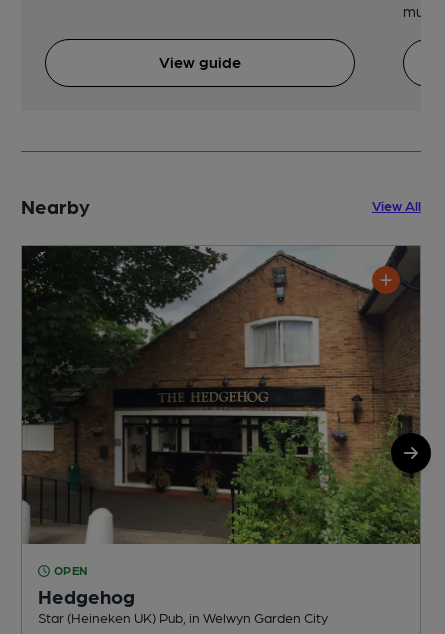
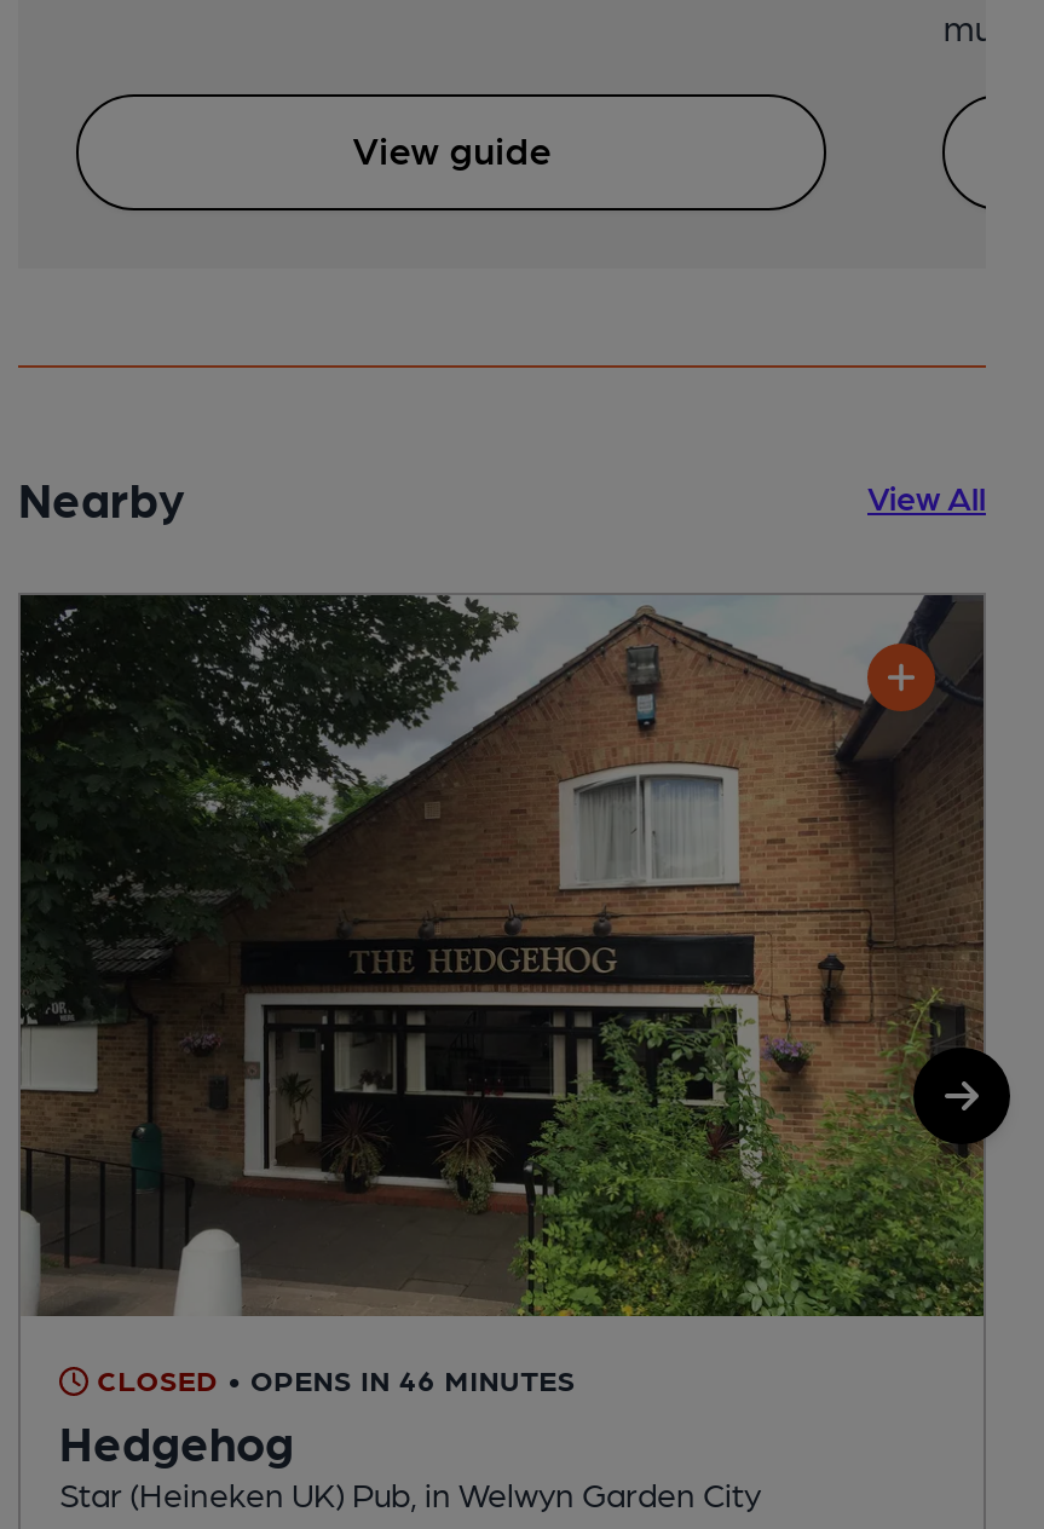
[50,563,88,577] OPEN -> [88,1363,576,1397] CLOSED • OPENS IN 46 MINUTES

